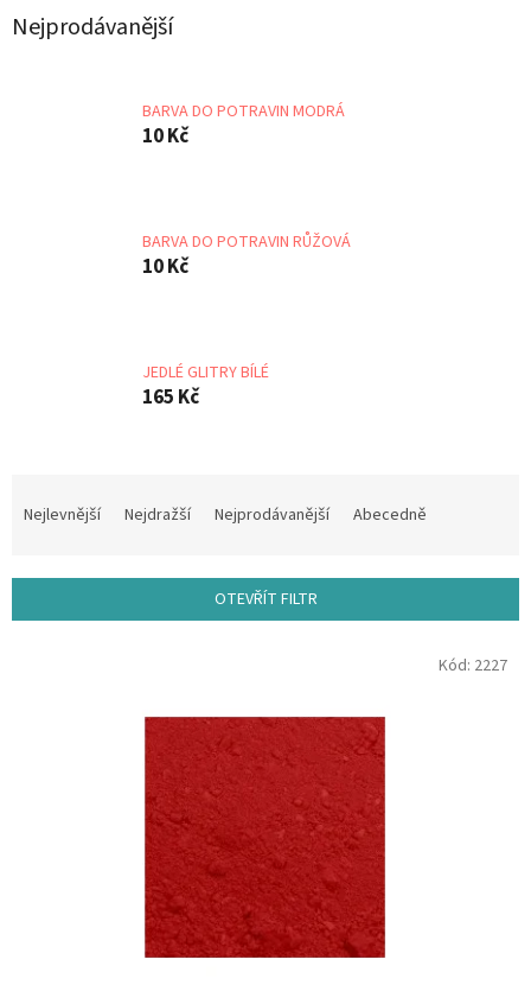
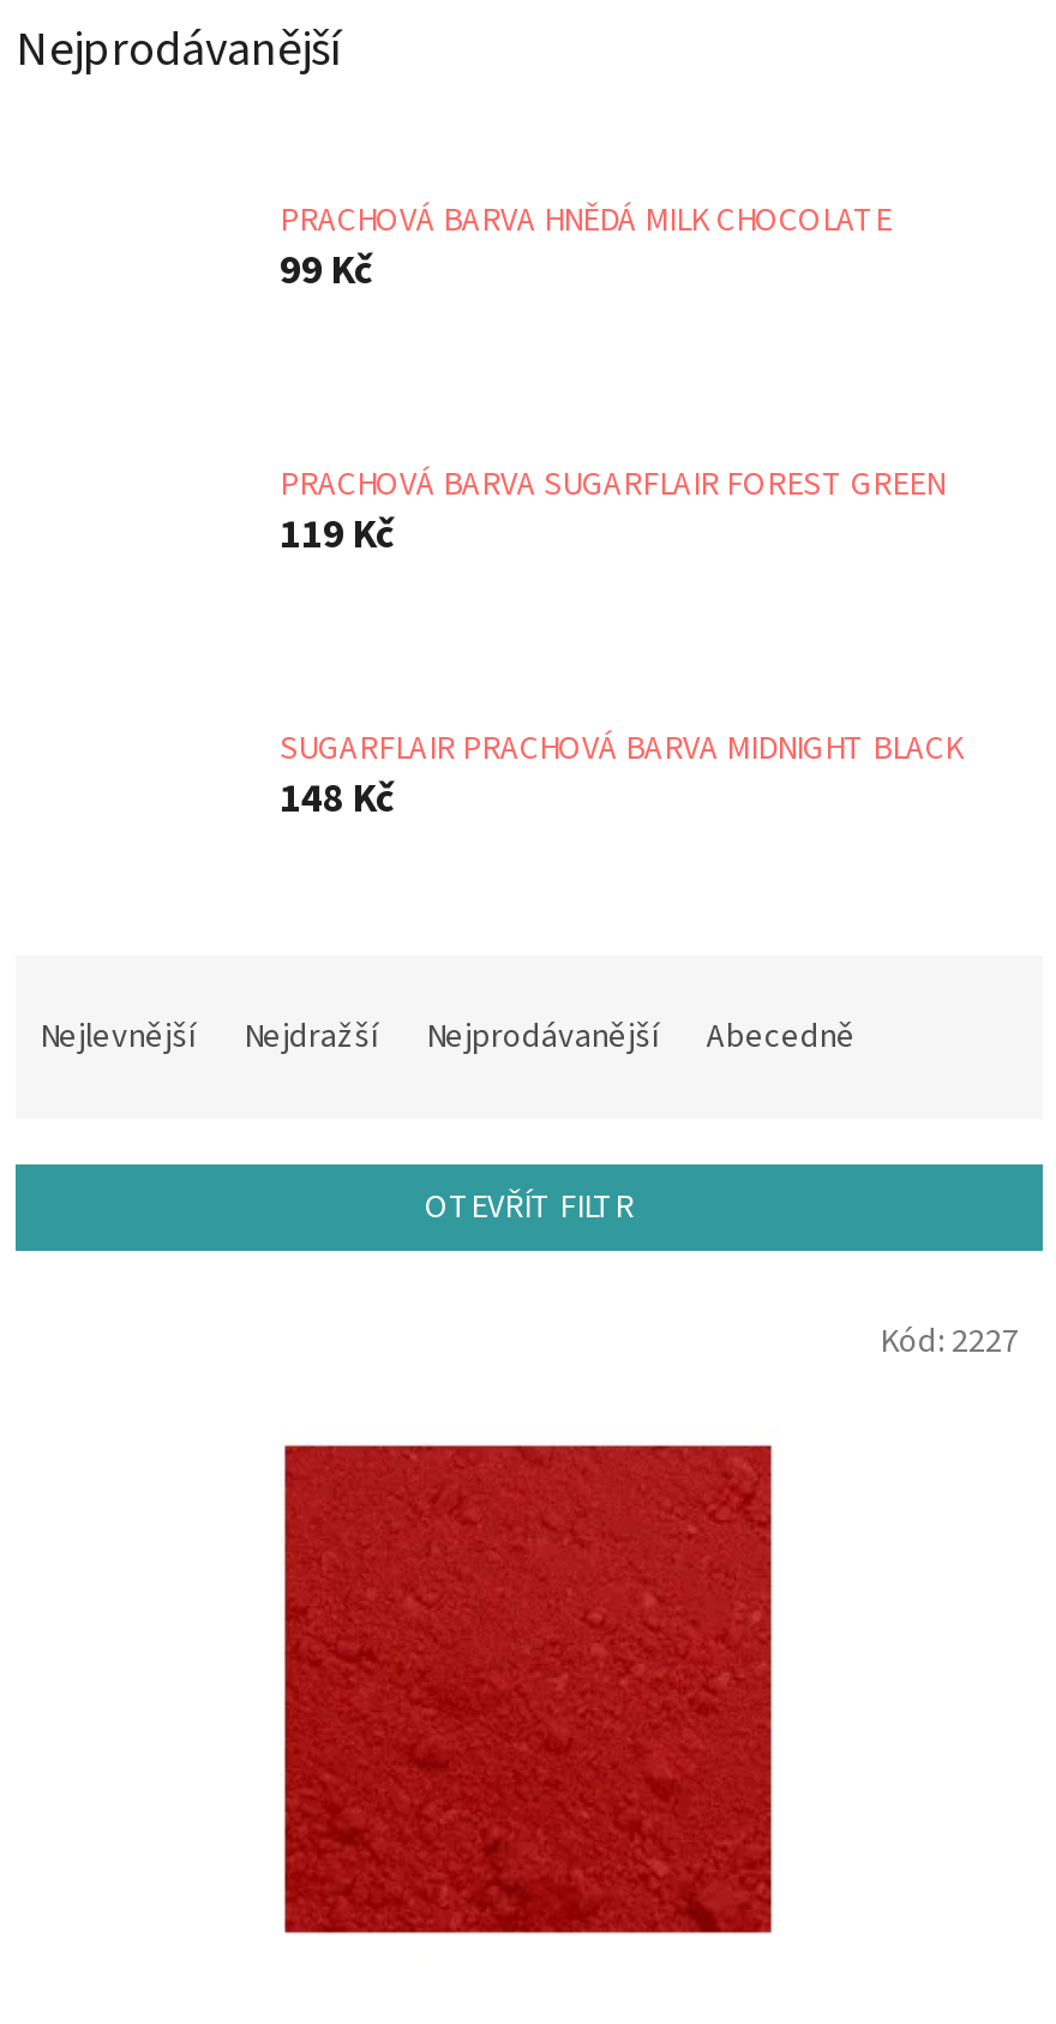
[142,100,345,151] BARVA DO POTRAVIN MODRÁ | 10 Kč -> [280,197,892,300] PRACHOVÁ BARVA HNĚDÁ MILK CHOCOLATE | 99 Kč
[142,230,351,281] BARVA DO POTRAVIN RŮŽOVÁ | 10 Kč -> [280,461,944,564] PRACHOVÁ BARVA SUGARFLAIR FOREST GREEN | 119 Kč
[142,361,269,412] JEDLÉ GLITRY BÍLÉ | 165 Kč -> [280,725,964,828] SUGARFLAIR PRACHOVÁ BARVA MIDNIGHT BLACK | 148 Kč

